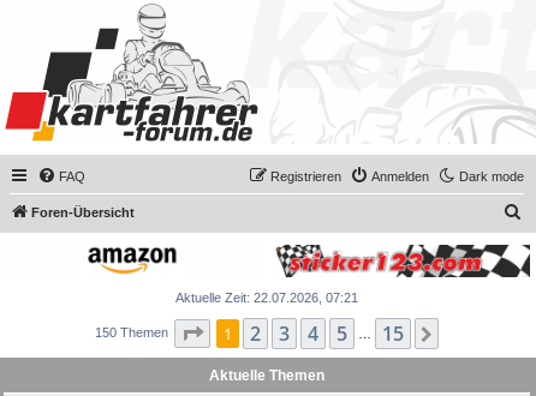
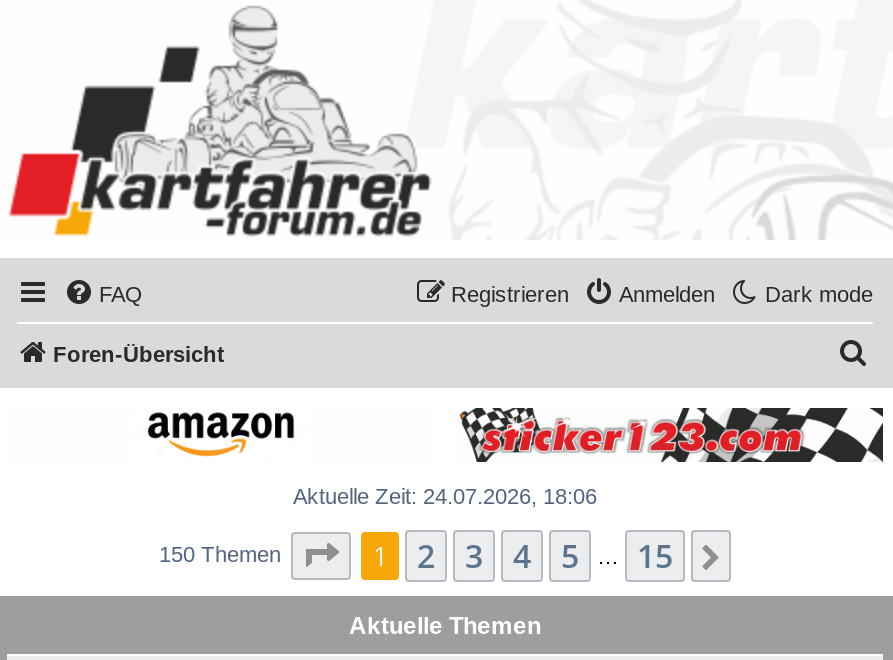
[175,290,358,305] Aktuelle Zeit: 22.07.2026, 07:21 -> [293,484,597,508] Aktuelle Zeit: 24.07.2026, 18:06

